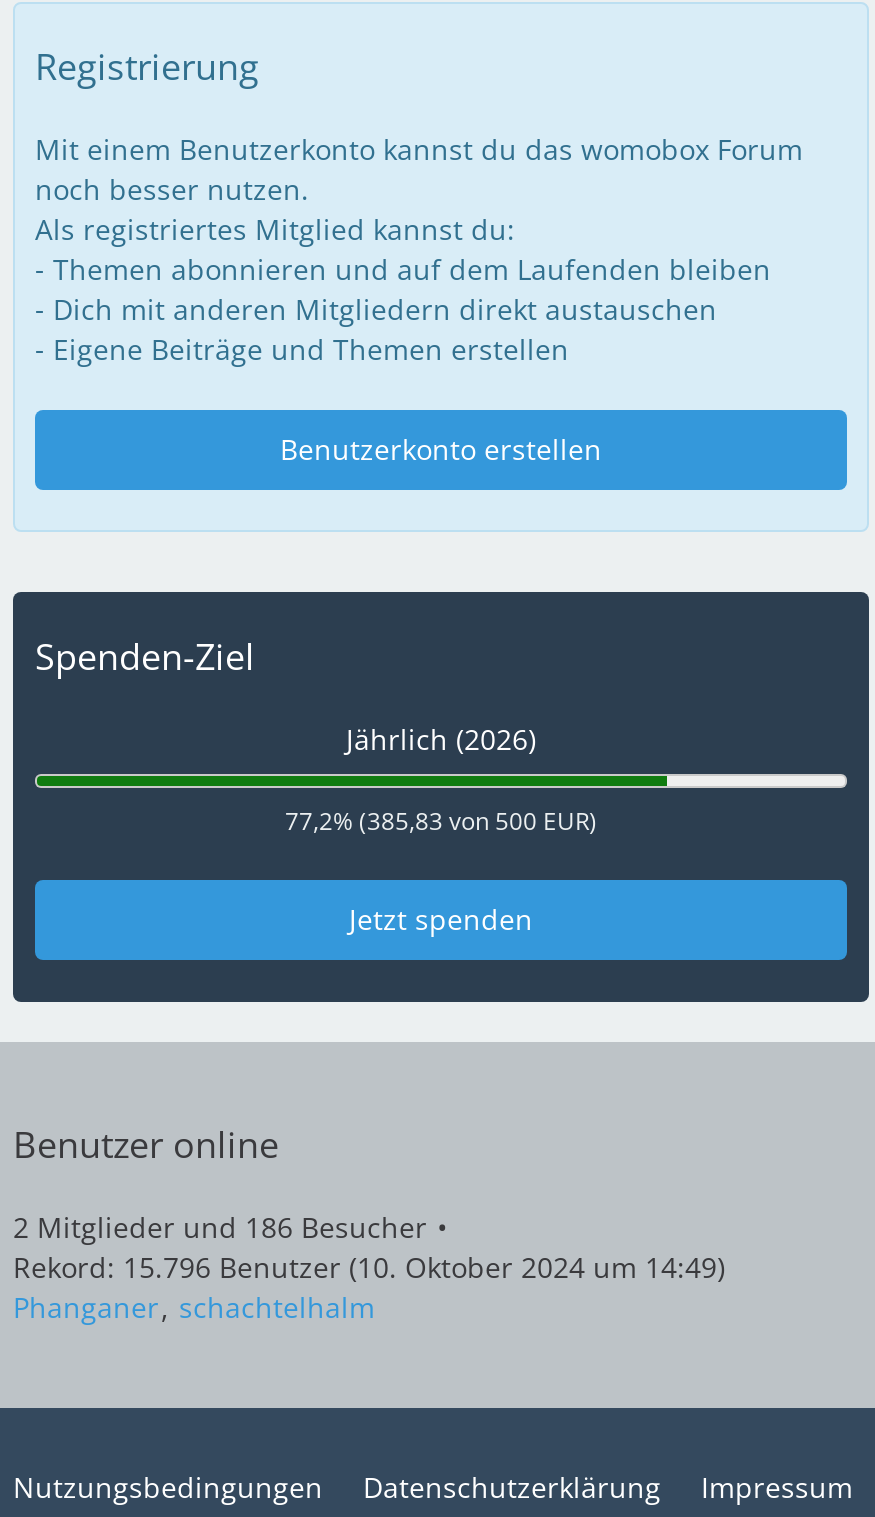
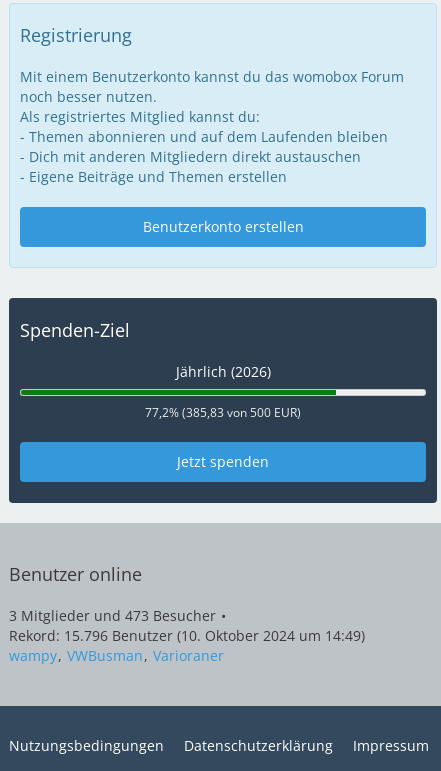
[13,1208,427,1246] 2 Mitglieder und 186 Besucher -> [9,606,216,625] 3 Mitglieder und 473 Besucher
[13,1288,375,1326] Phanganer schachtelhalm -> [9,646,224,665] wampy VWBusman Varioraner

